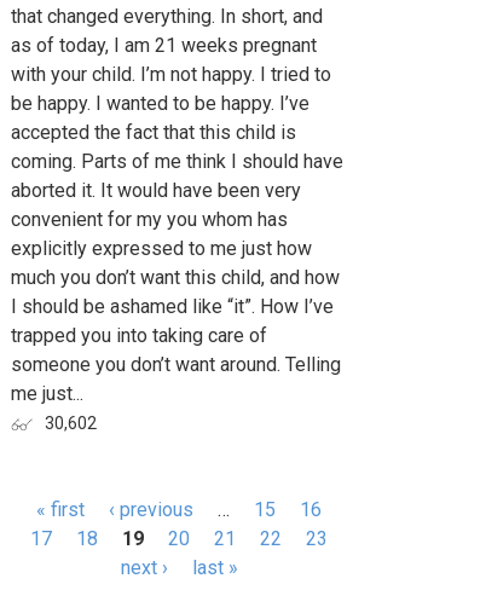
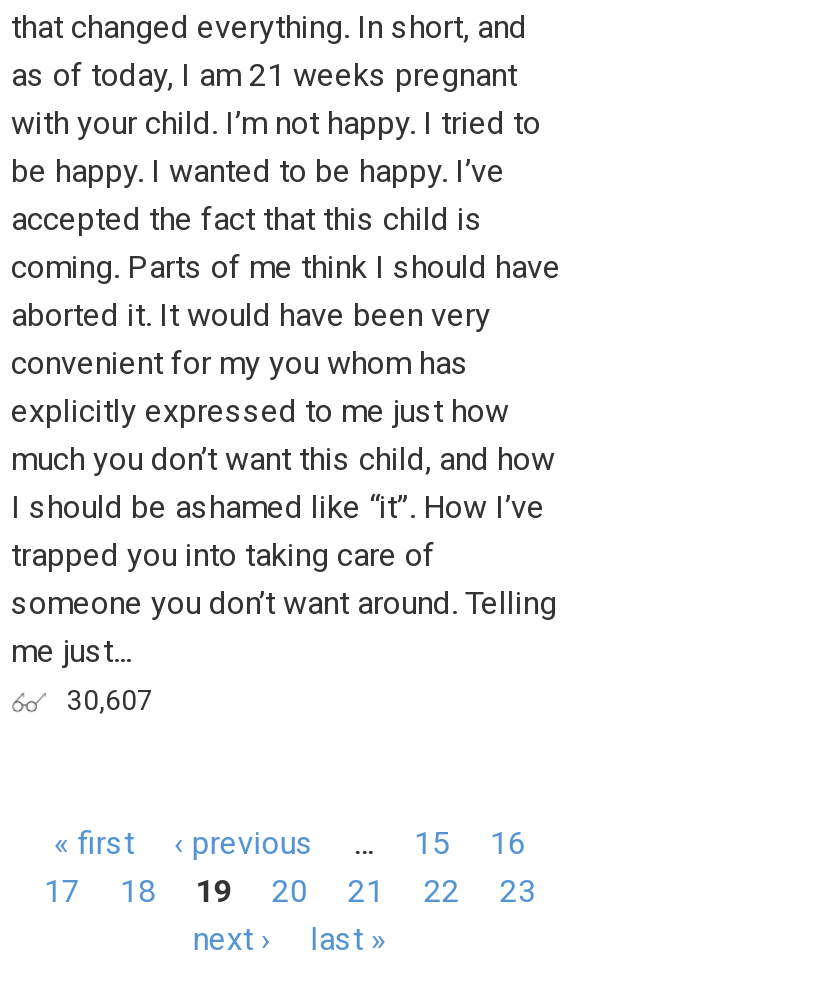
[45,413,97,433] 30,602 -> [67,684,153,716] 30,607

